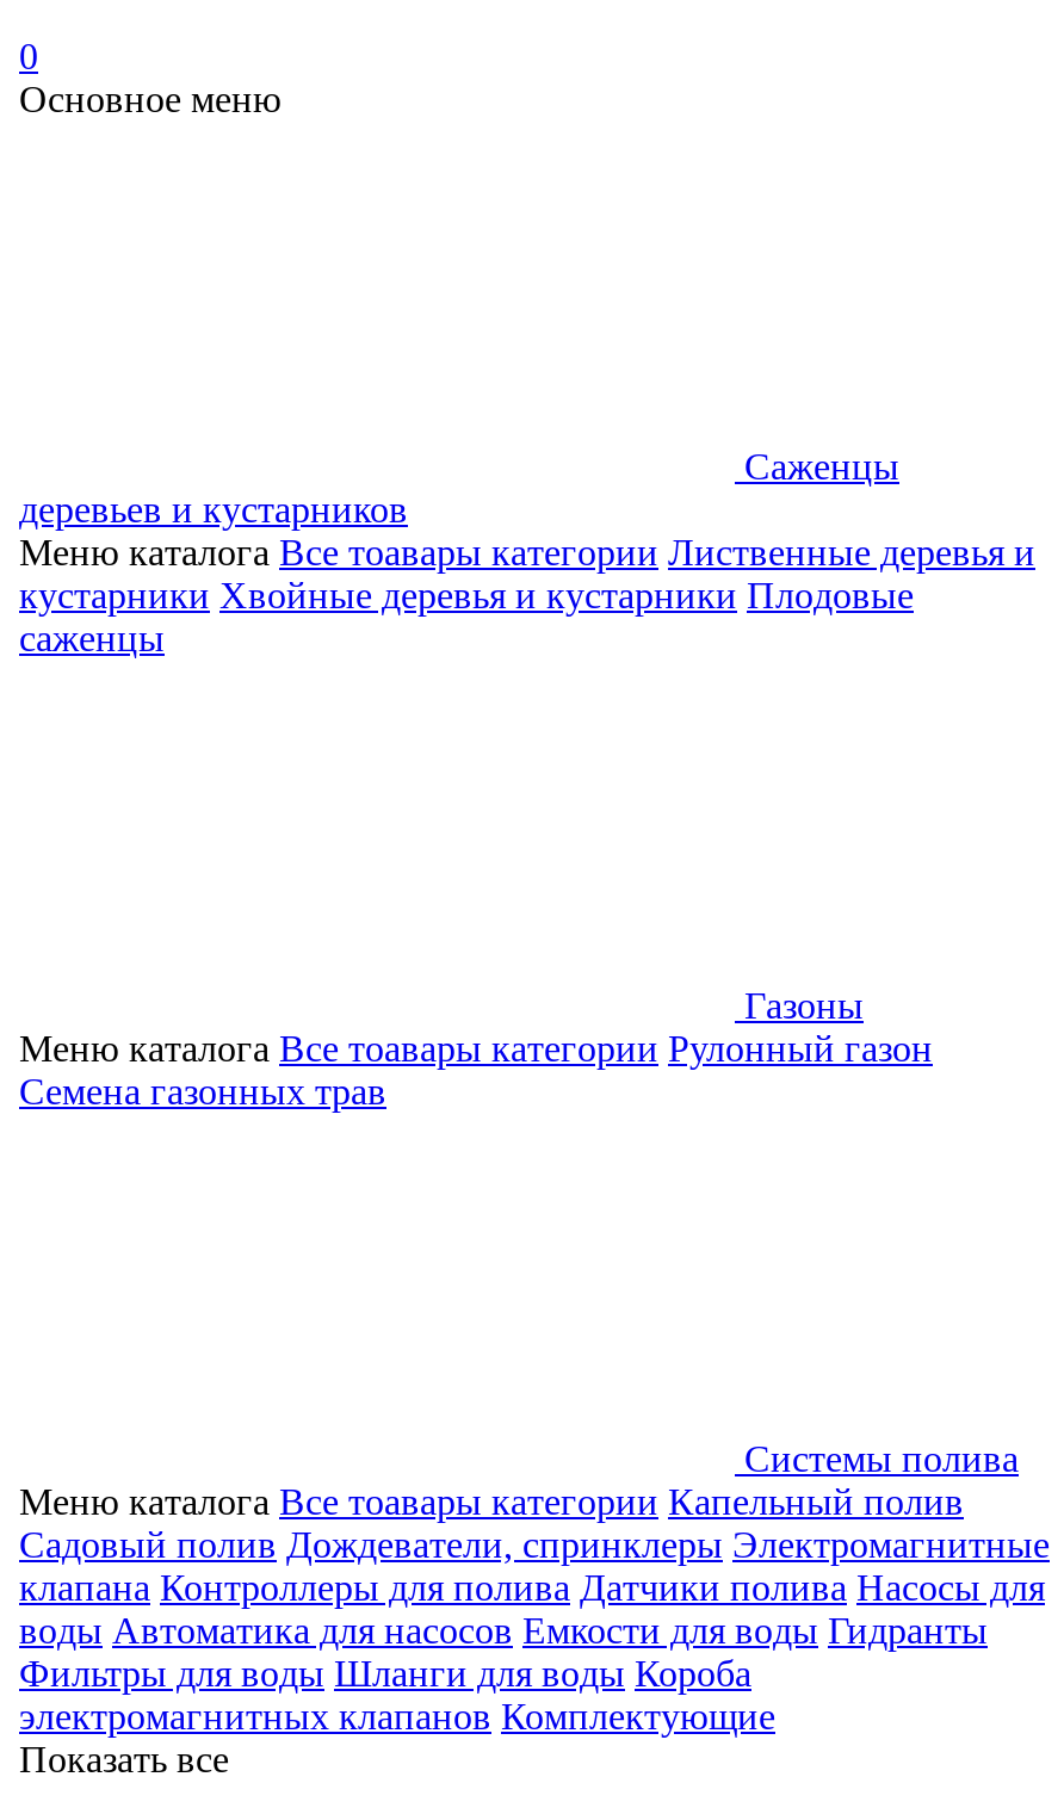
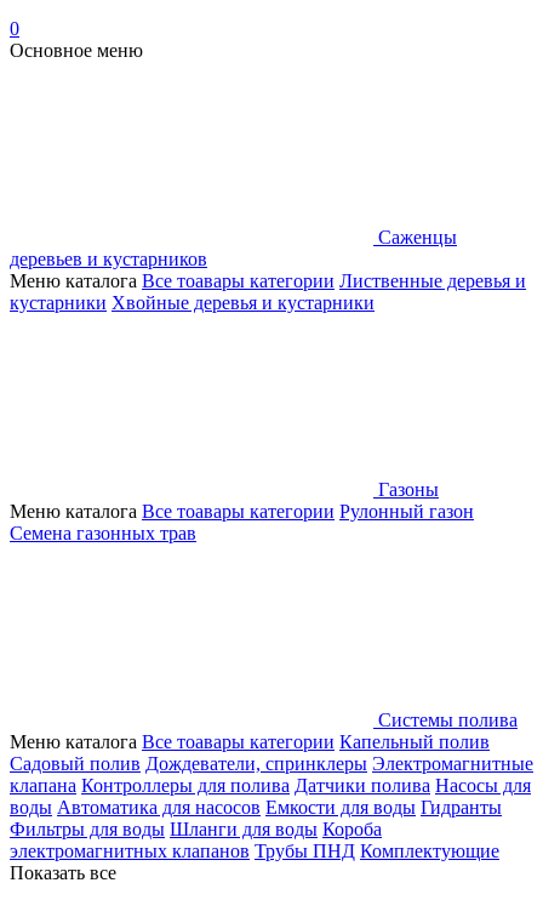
[19,575,914,658] кустарники Хвойные деревья и кустарники Плодовые | саженцы -> [10,292,375,313] кустарники Хвойные деревья и кустарники
[19,1696,775,1736] электромагнитных клапанов Комплектующие -> [10,841,499,861] электромагнитных клапанов Трубы ПНД Комплектующие

